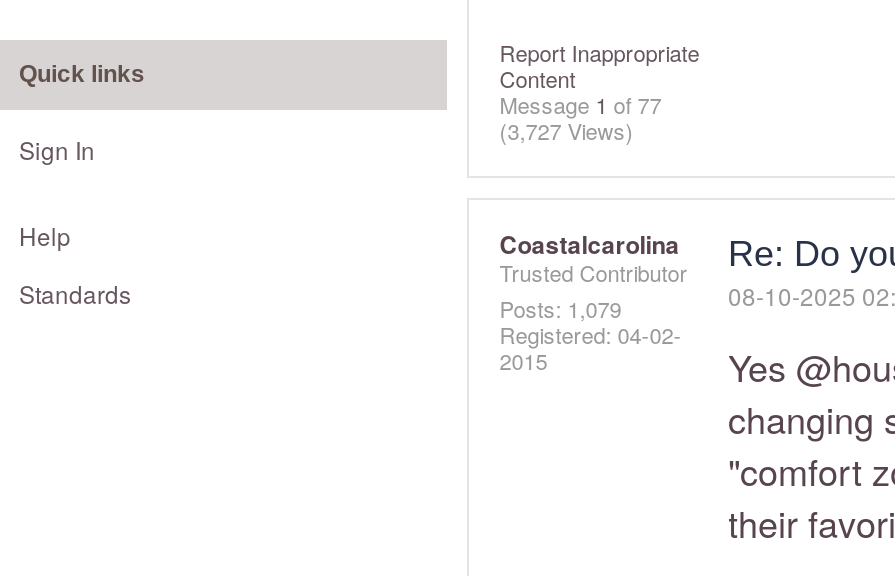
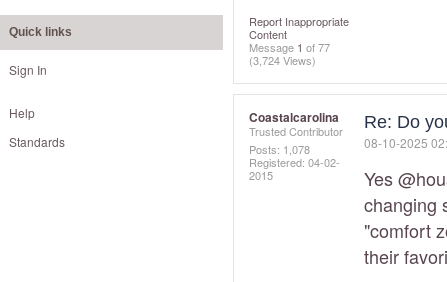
[499,114,633,146] (3,727 Views) -> [249,52,316,68] (3,724 Views)
[499,292,621,324] Posts: 1,079 -> [249,141,310,157] Posts: 1,078

